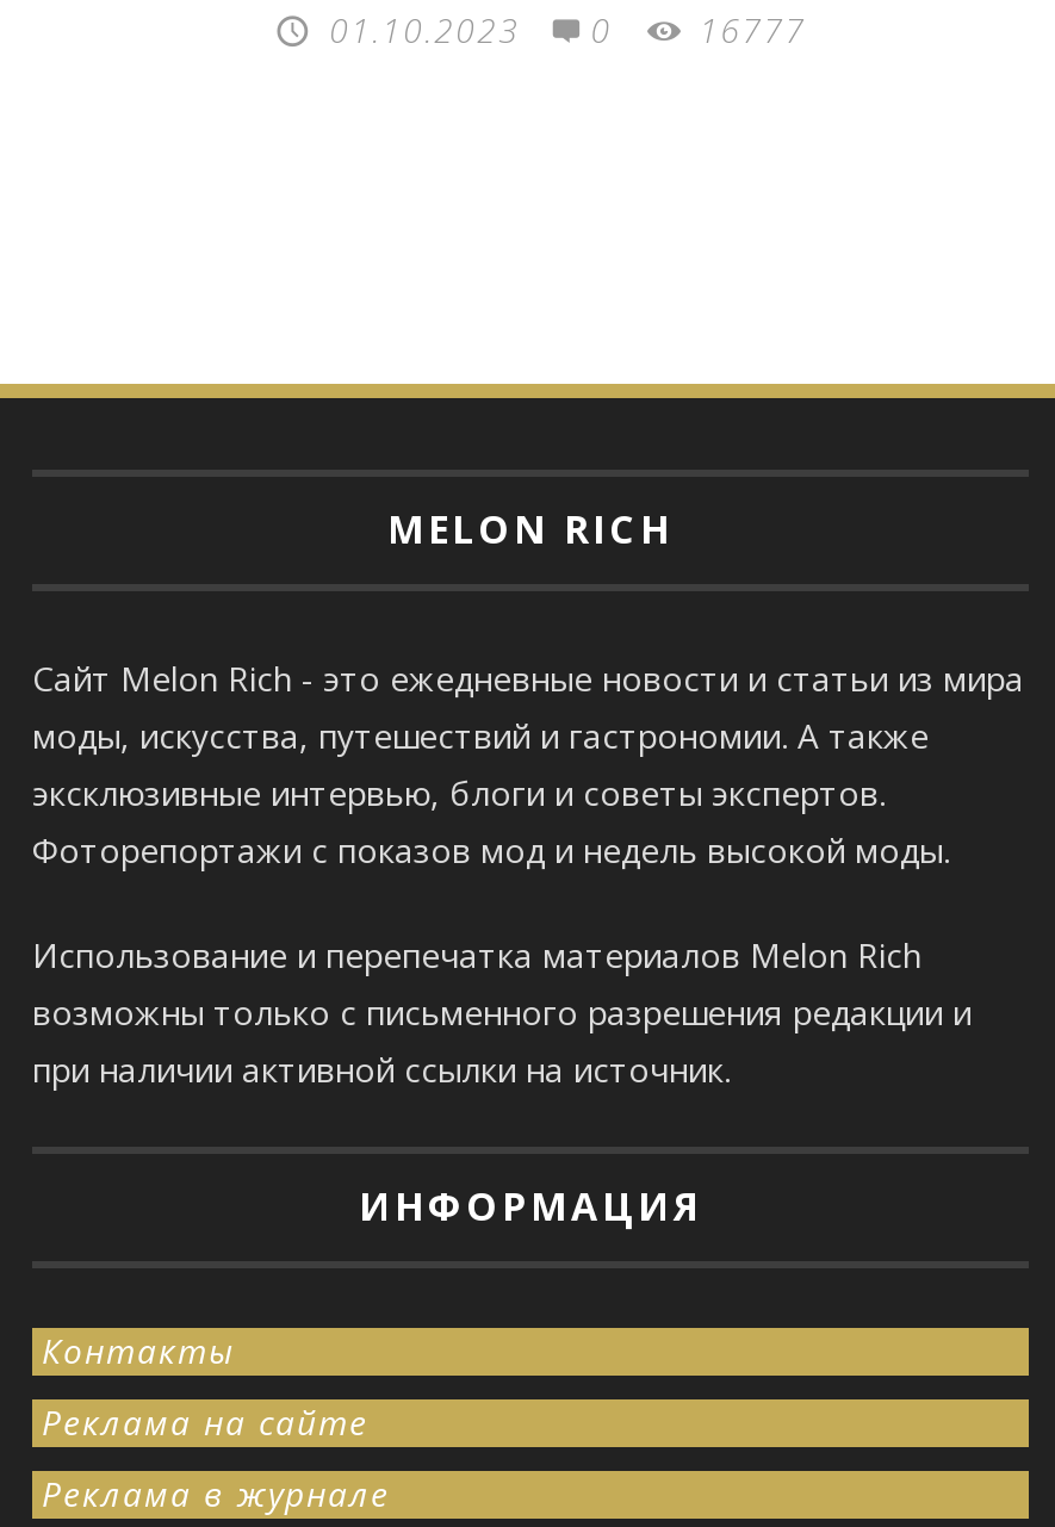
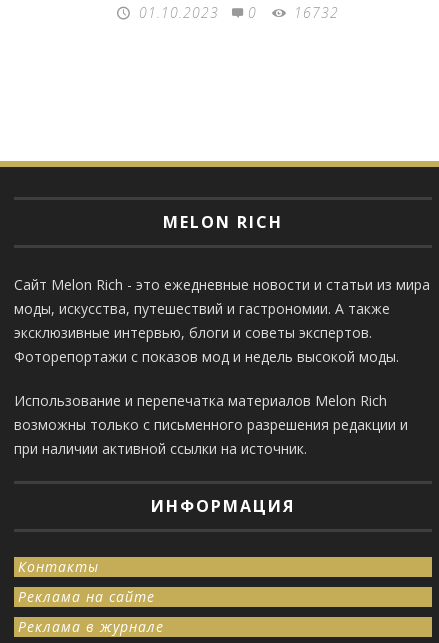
[329,6,807,51] 01.10.2023 0 16777 -> [139,2,339,21] 01.10.2023 0 16732

